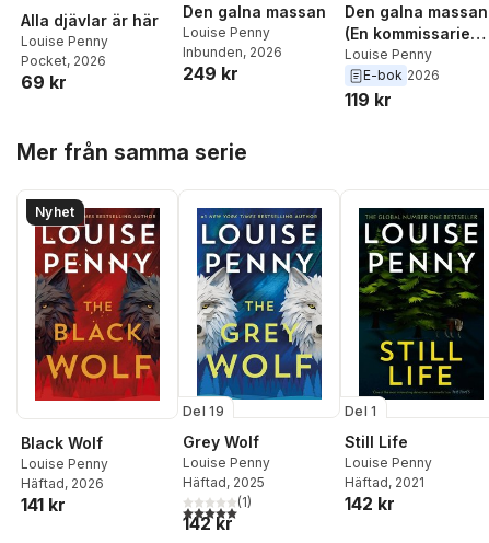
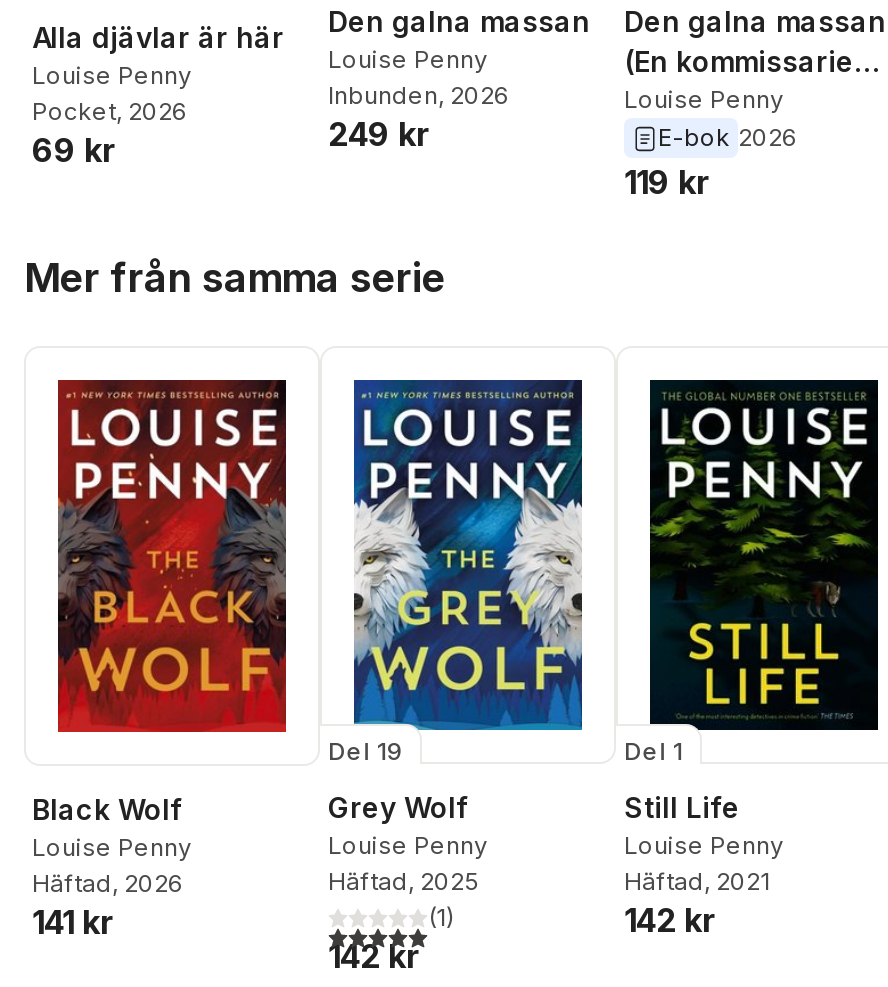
[35,204,75,220] Nyhet -> none

